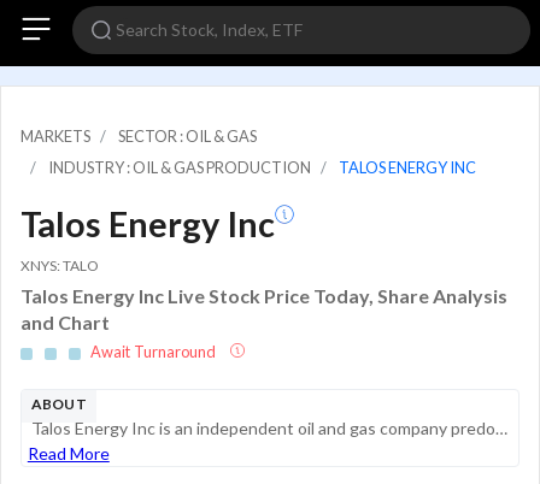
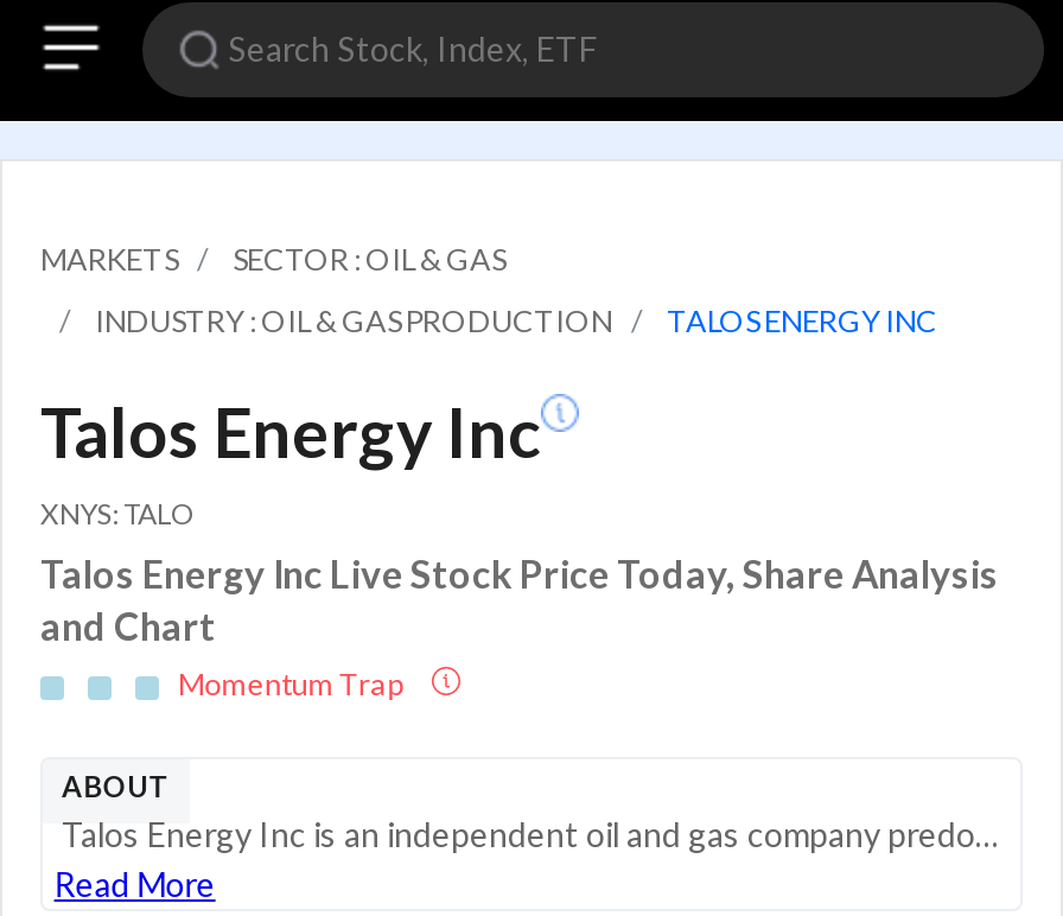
[90,342,219,361] Await Turnaround -> [178,664,409,702] Momentum Trap

